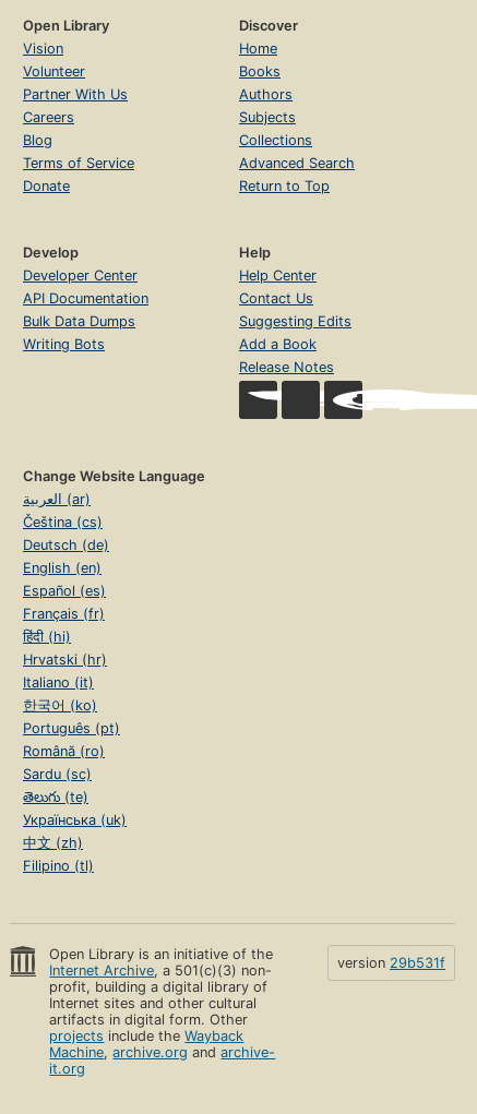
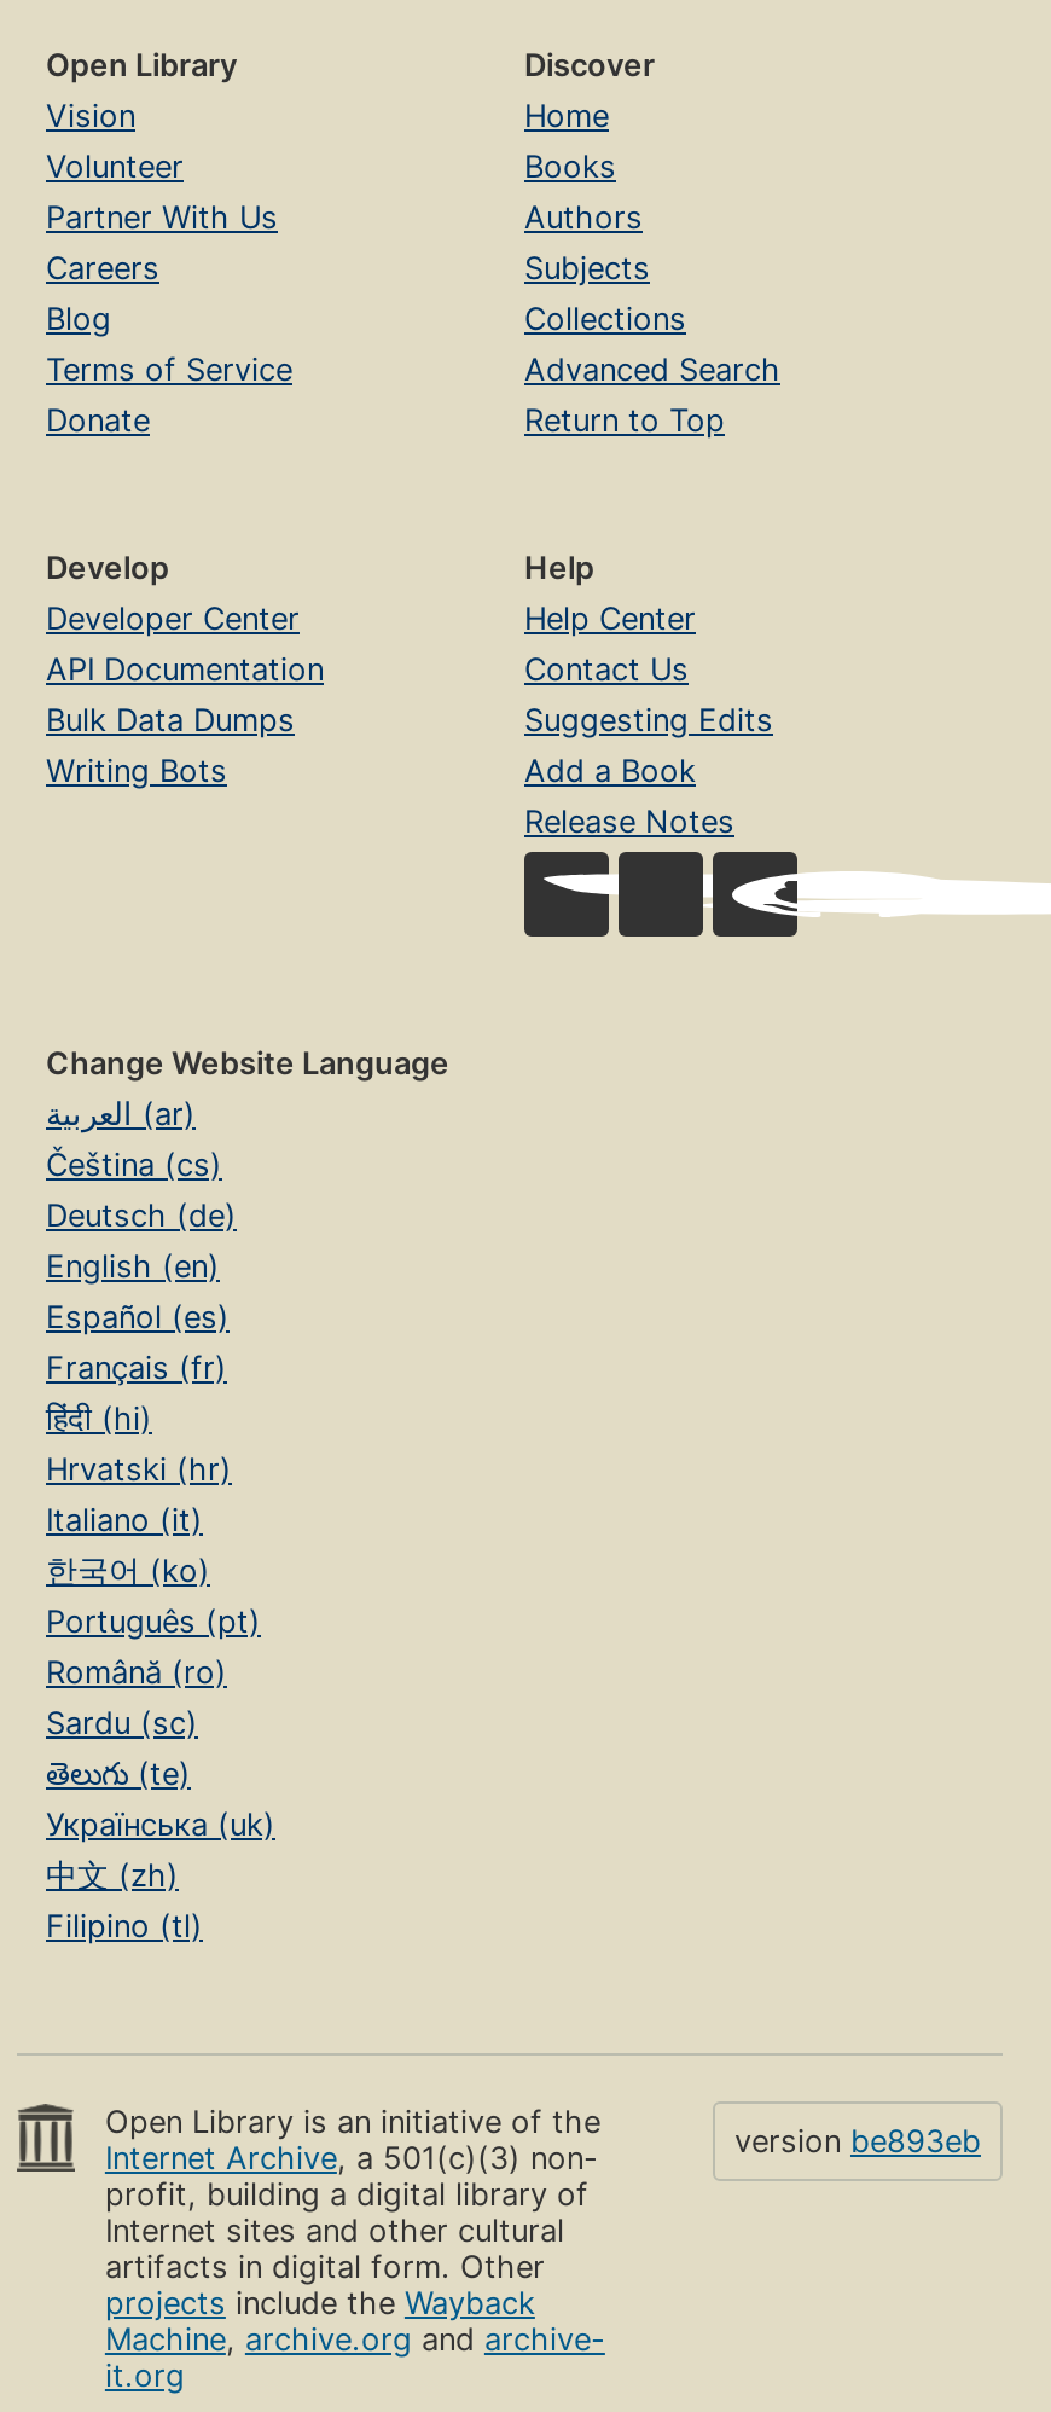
[337,955,445,972] version 29b531f -> [734,2124,981,2160] version be893eb

